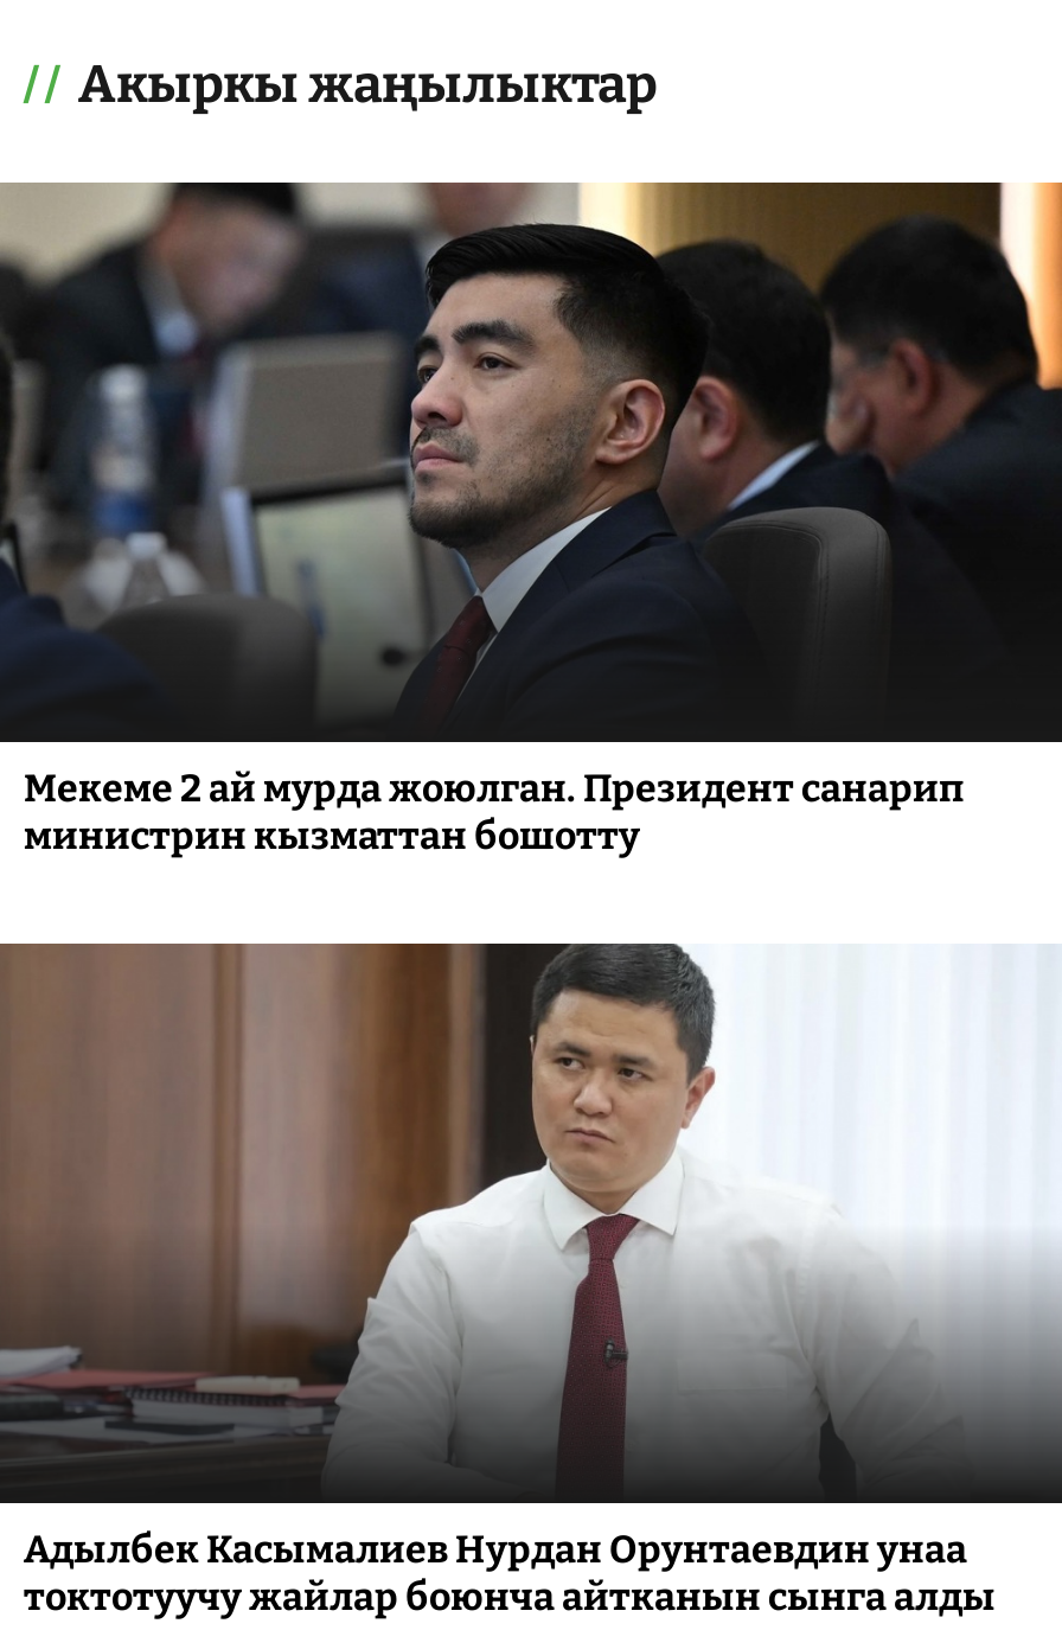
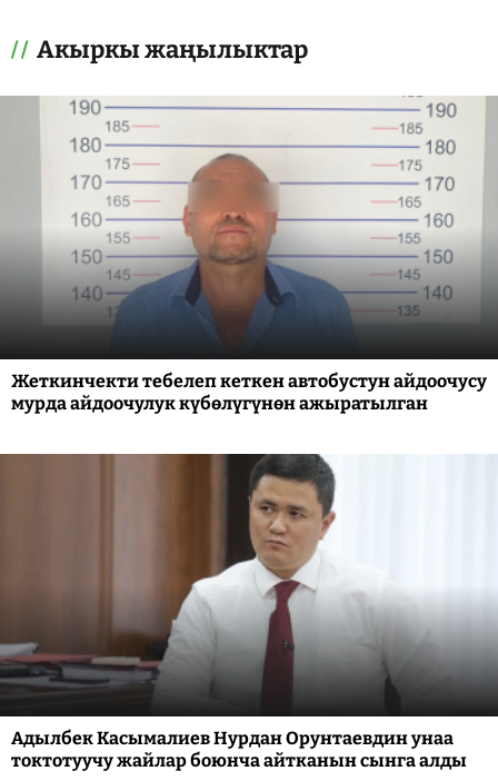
[7,179,1055,858] [image] | Мекеме 2 ай мурда жоюлган. Президент санарип | министрин кызматтан бошотту -> [3,96,495,413] [image] | Жеткинчекти тебелеп кеткен автобустун айдоочусу | мурда айдоочулук күбөлүгүнөн ажыратылган

